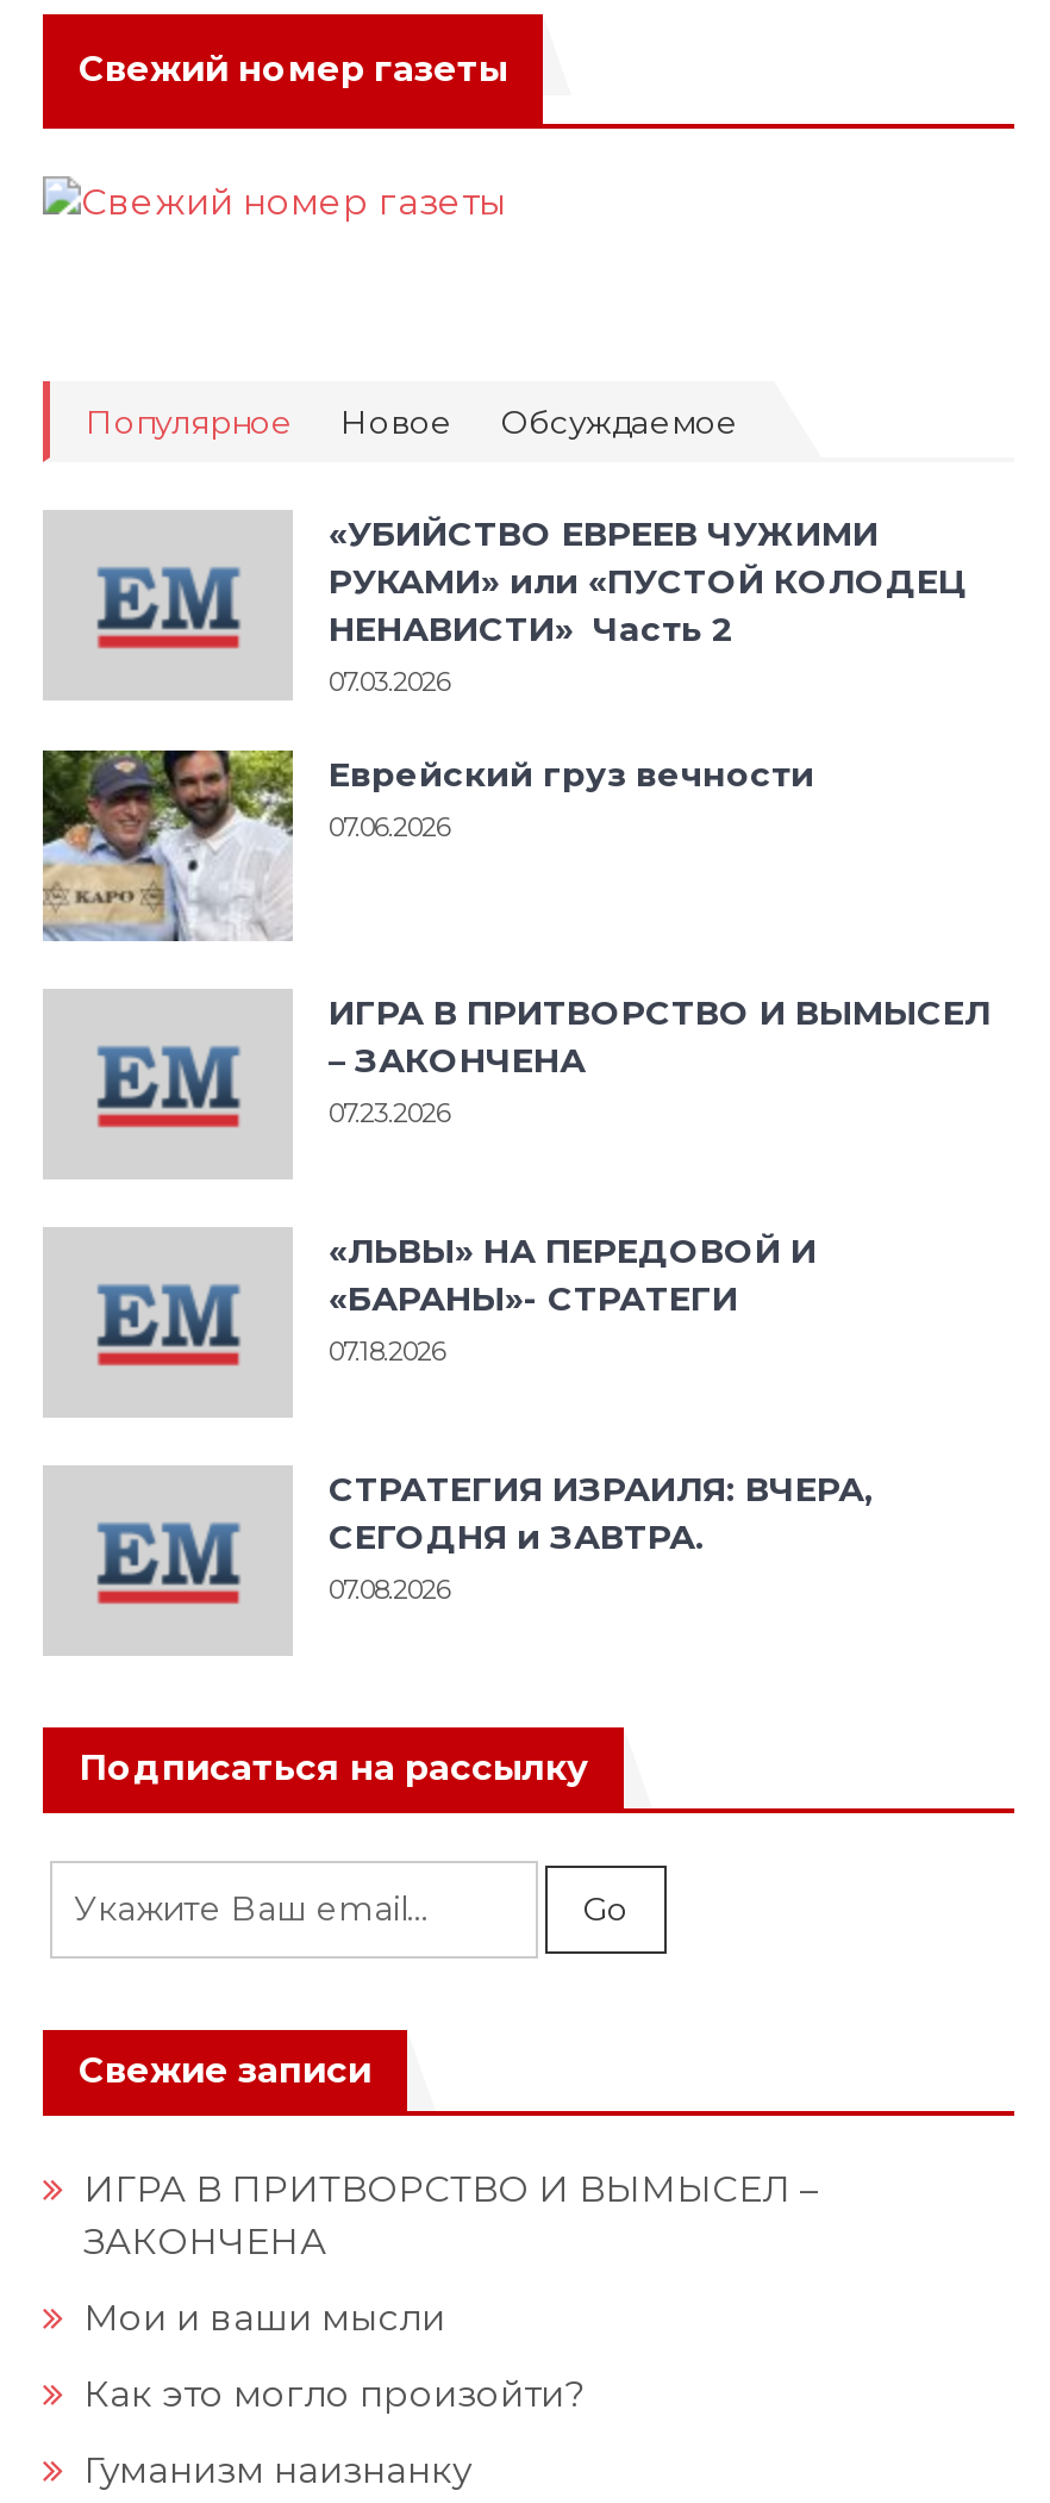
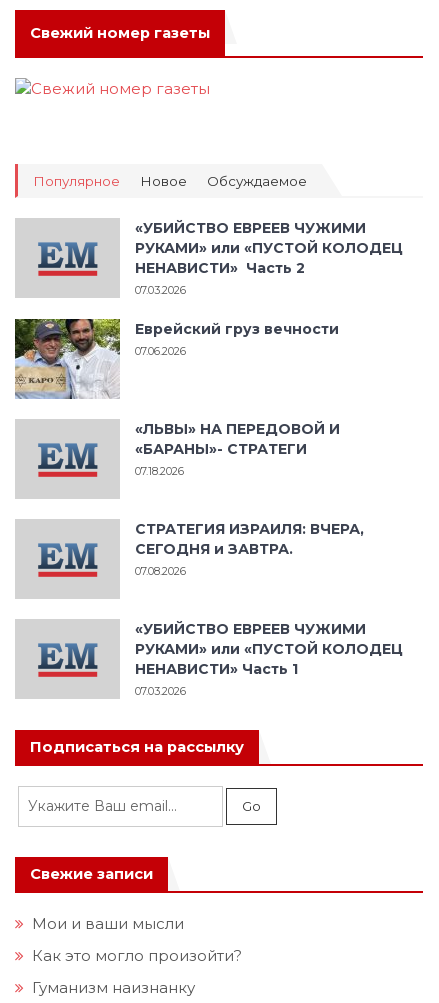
[329,990,990,1129] ИГРА В ПРИТВОРСТВО И ВЫМЫСЕЛ | – ЗАКОНЧЕНА | 07.23.2026 -> none
moved [329,1229,874,1605] -> [135,420,364,578]: «ЛЬВЫ» НА ПЕРЕДОВОЙ И | «БАРАНЫ»- СТРАТЕГИ | 07.18.2026 | СТРАТЕГИЯ ИЗРАИЛЯ: ВЧЕРА, | СЕГОДНЯ и ЗАВТРА. | 07.08.2026
none -> [135,620,403,698] «УБИЙСТВО ЕВРЕЕВ ЧУЖИМИ | РУКАМИ» или «ПУСТОЙ КОЛОДЕЦ | НЕНАВИСТИ» Часть 1 | 07.03.2026
[83,2165,819,2263] ИГРА В ПРИТВОРСТВО И ВЫМЫСЕЛ – | ЗАКОНЧЕНА -> none

